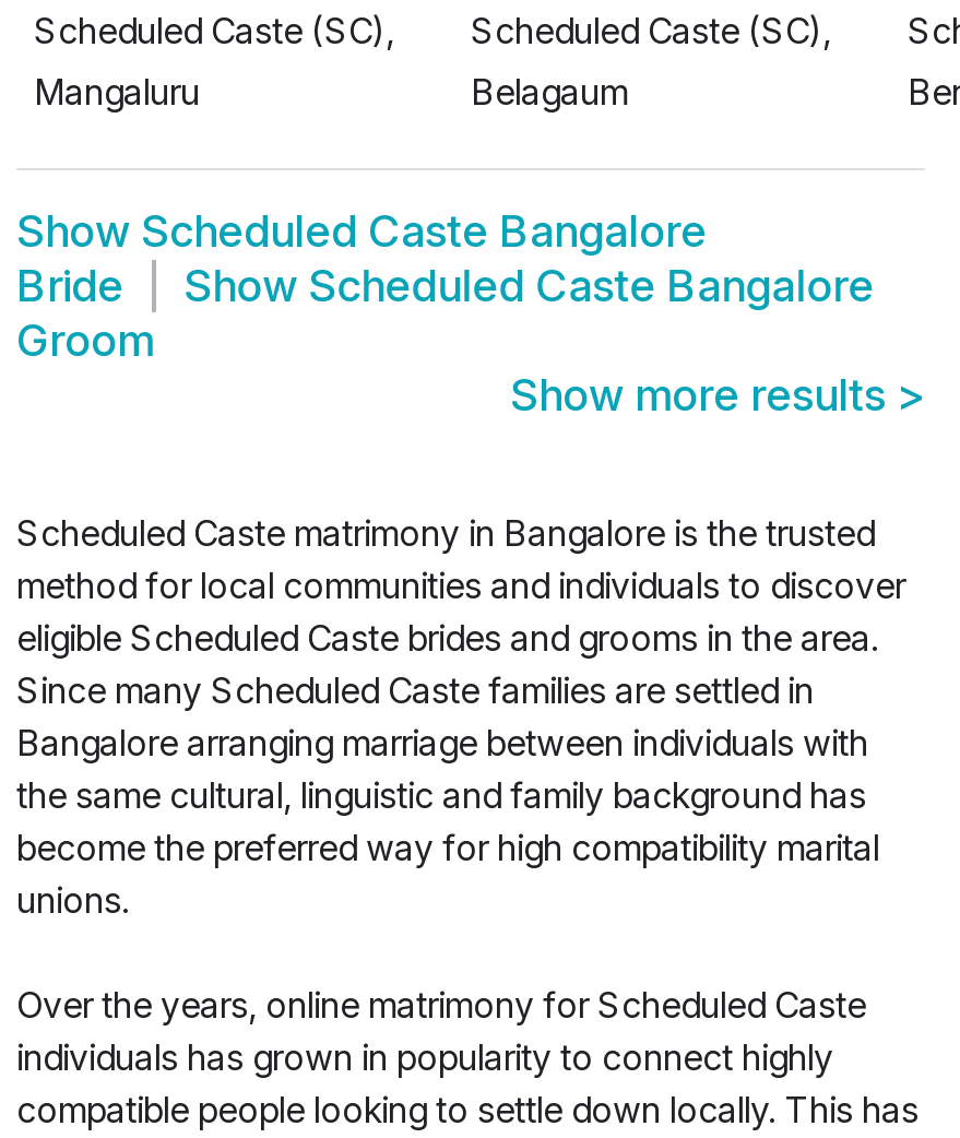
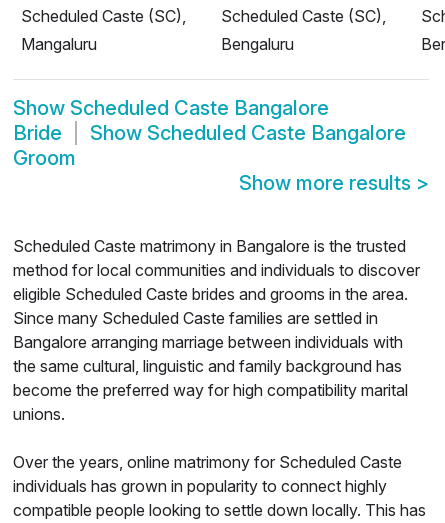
[471,70,628,114] Belagaum -> [221,34,294,54] Bengaluru

